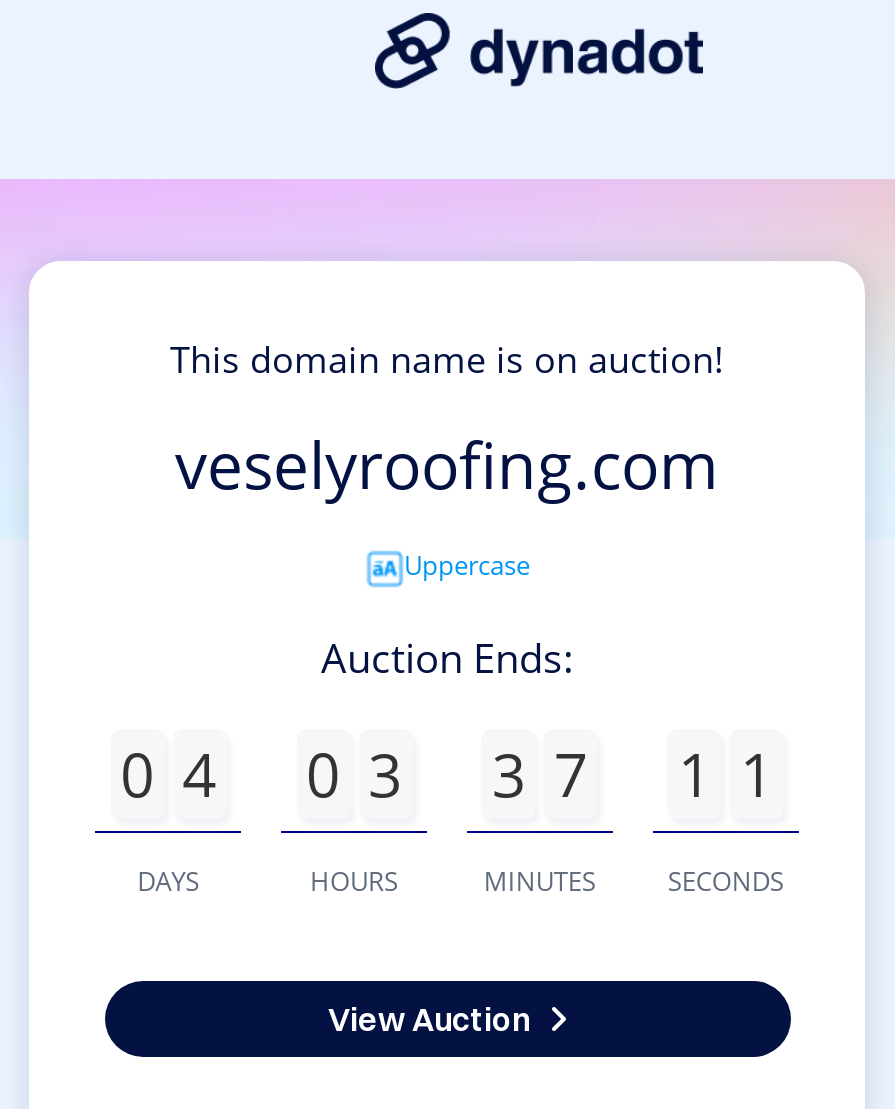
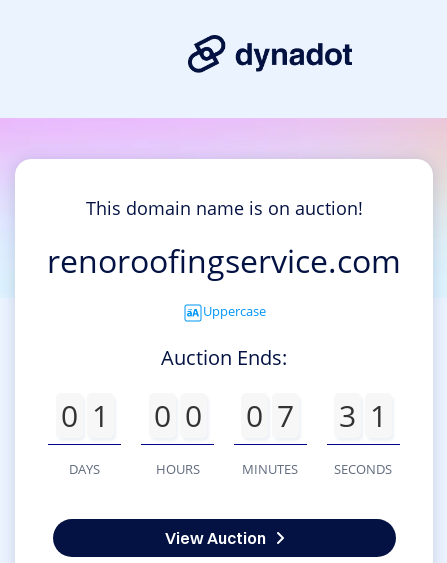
[175,422,719,508] veselyroofing.com -> [47,239,401,282] renoroofingservice.com
[120,733,216,815] 0 4 -> [61,395,109,436] 0 1
[306,733,402,815] 0 3 -> [153,395,201,436] 0 0
[492,733,588,815] 3 7 -> [246,395,294,436] 0 7
[678,733,774,815] 1 1 -> [339,395,387,436] 3 1

